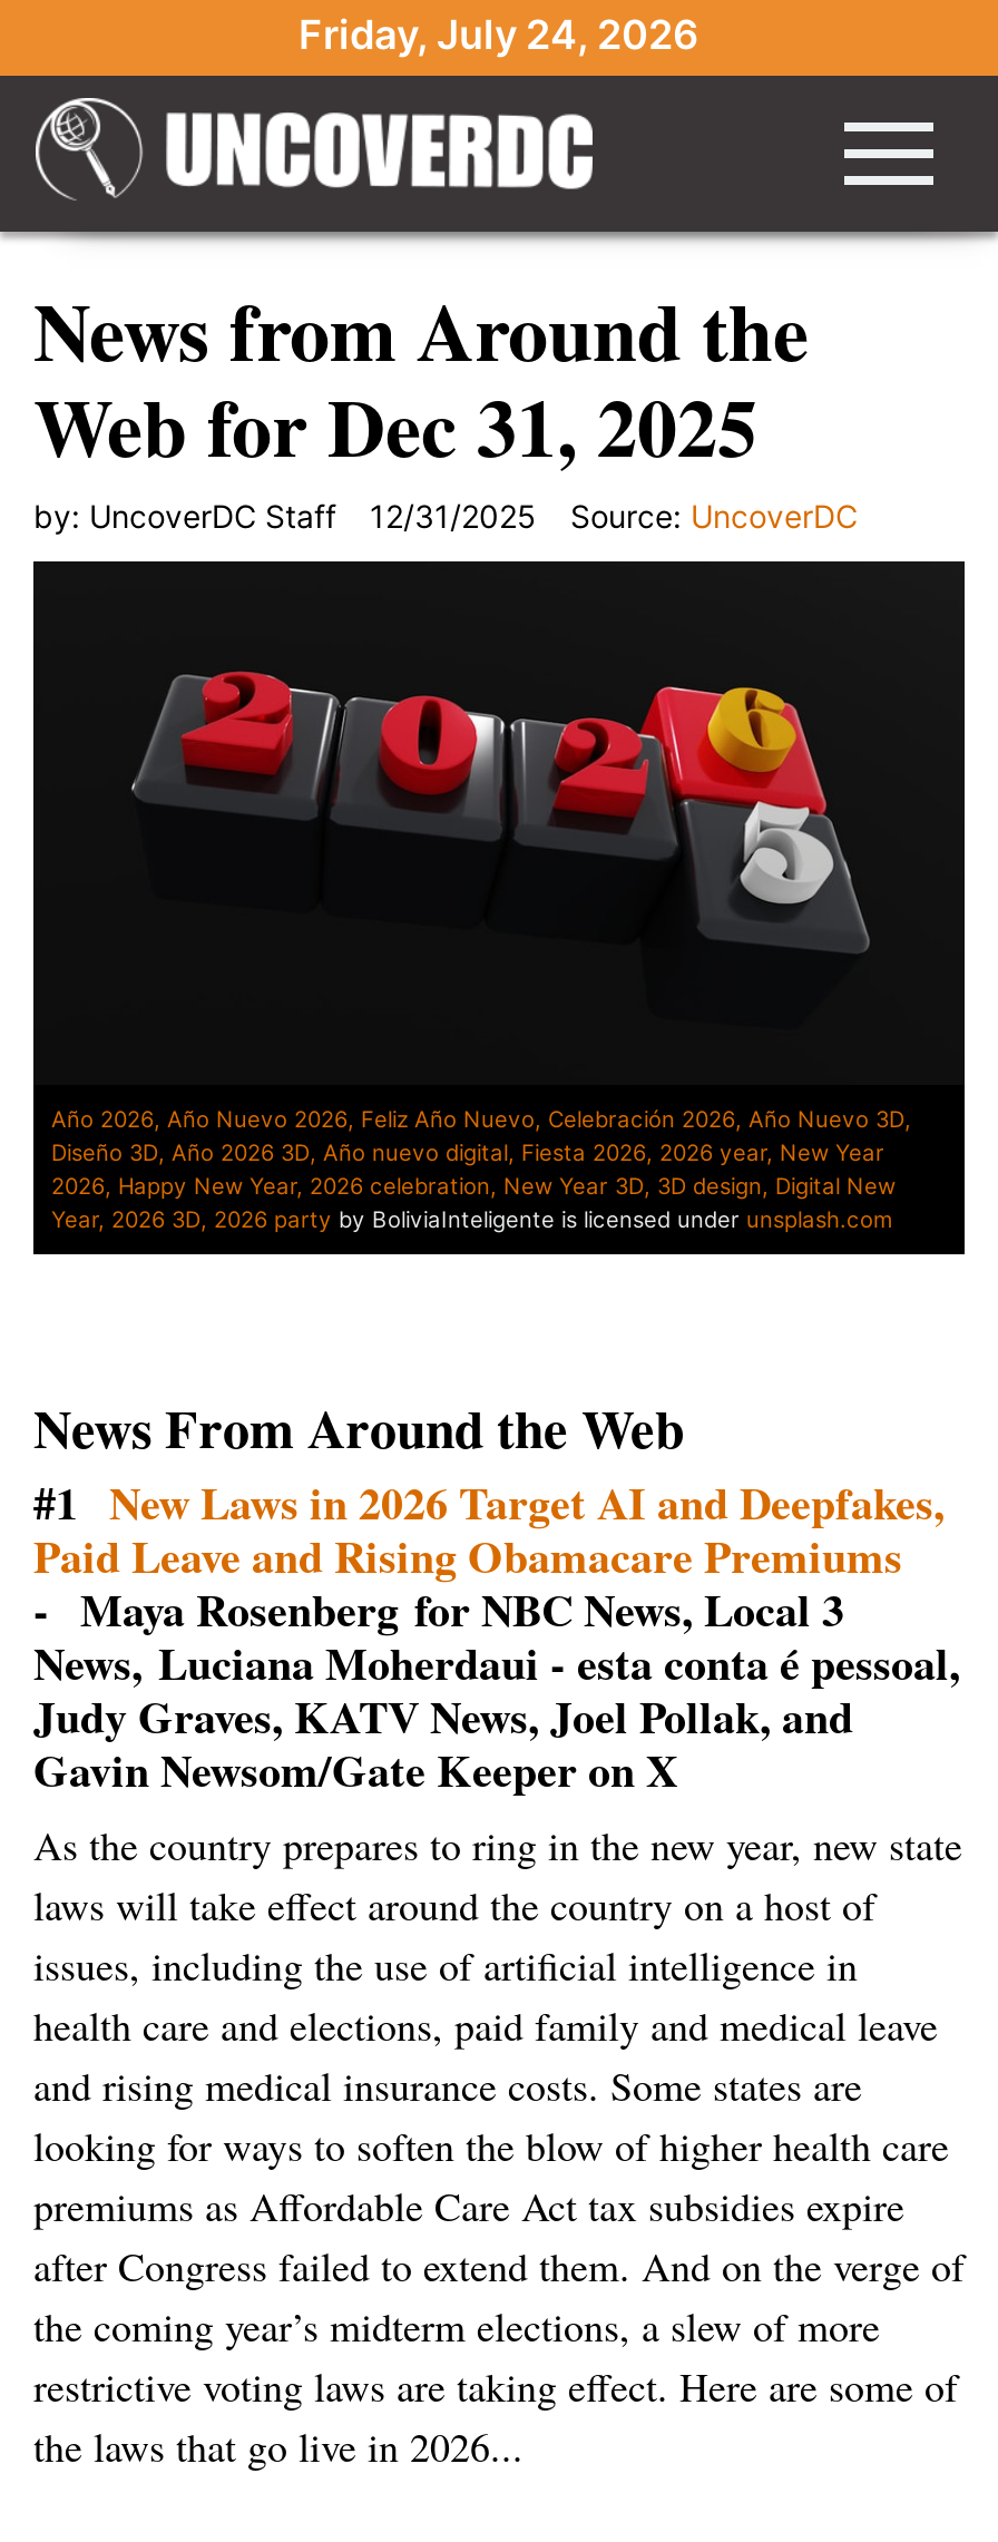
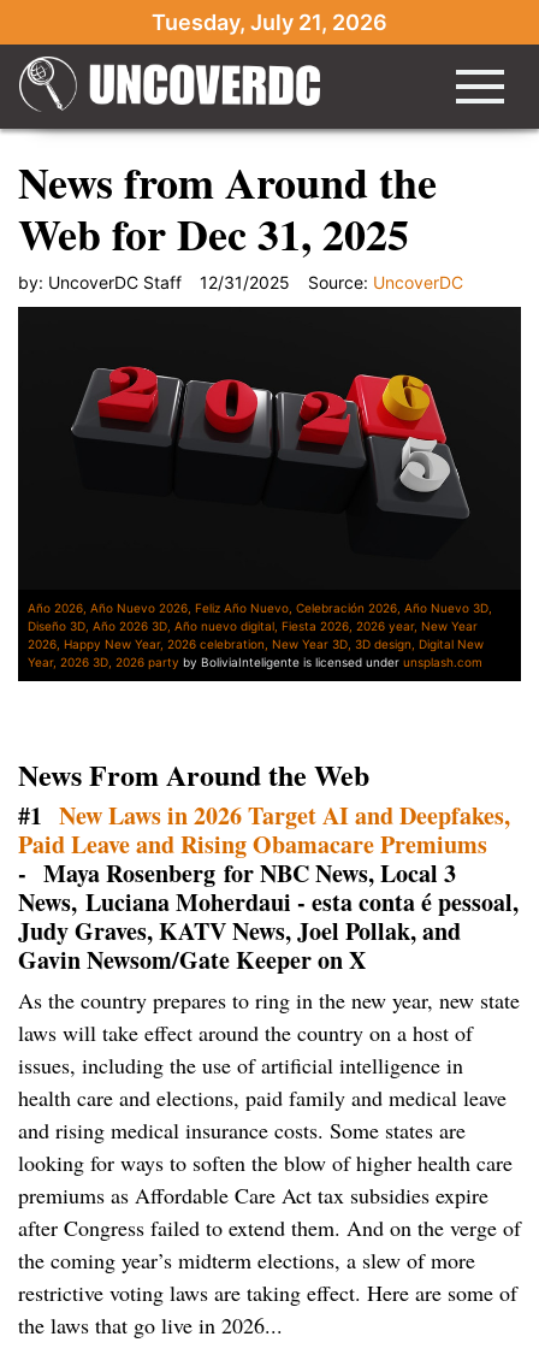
[299,11,699,58] Friday, July 24, 2026 -> [152,10,387,35] Tuesday, July 21, 2026

